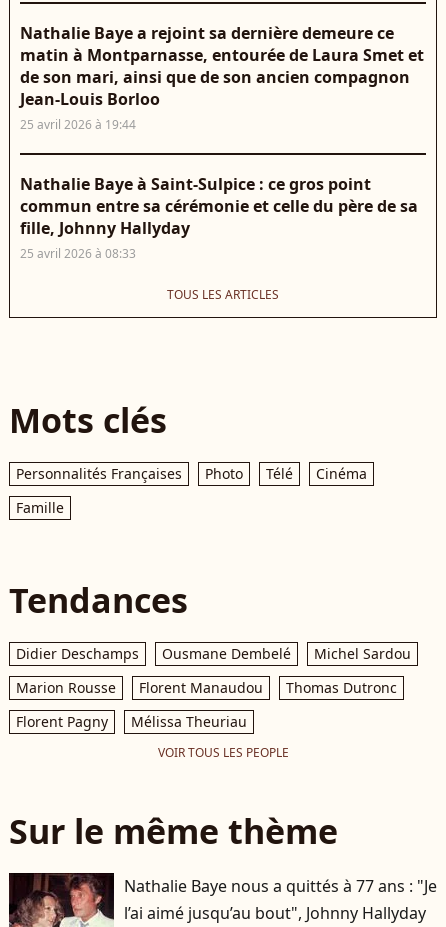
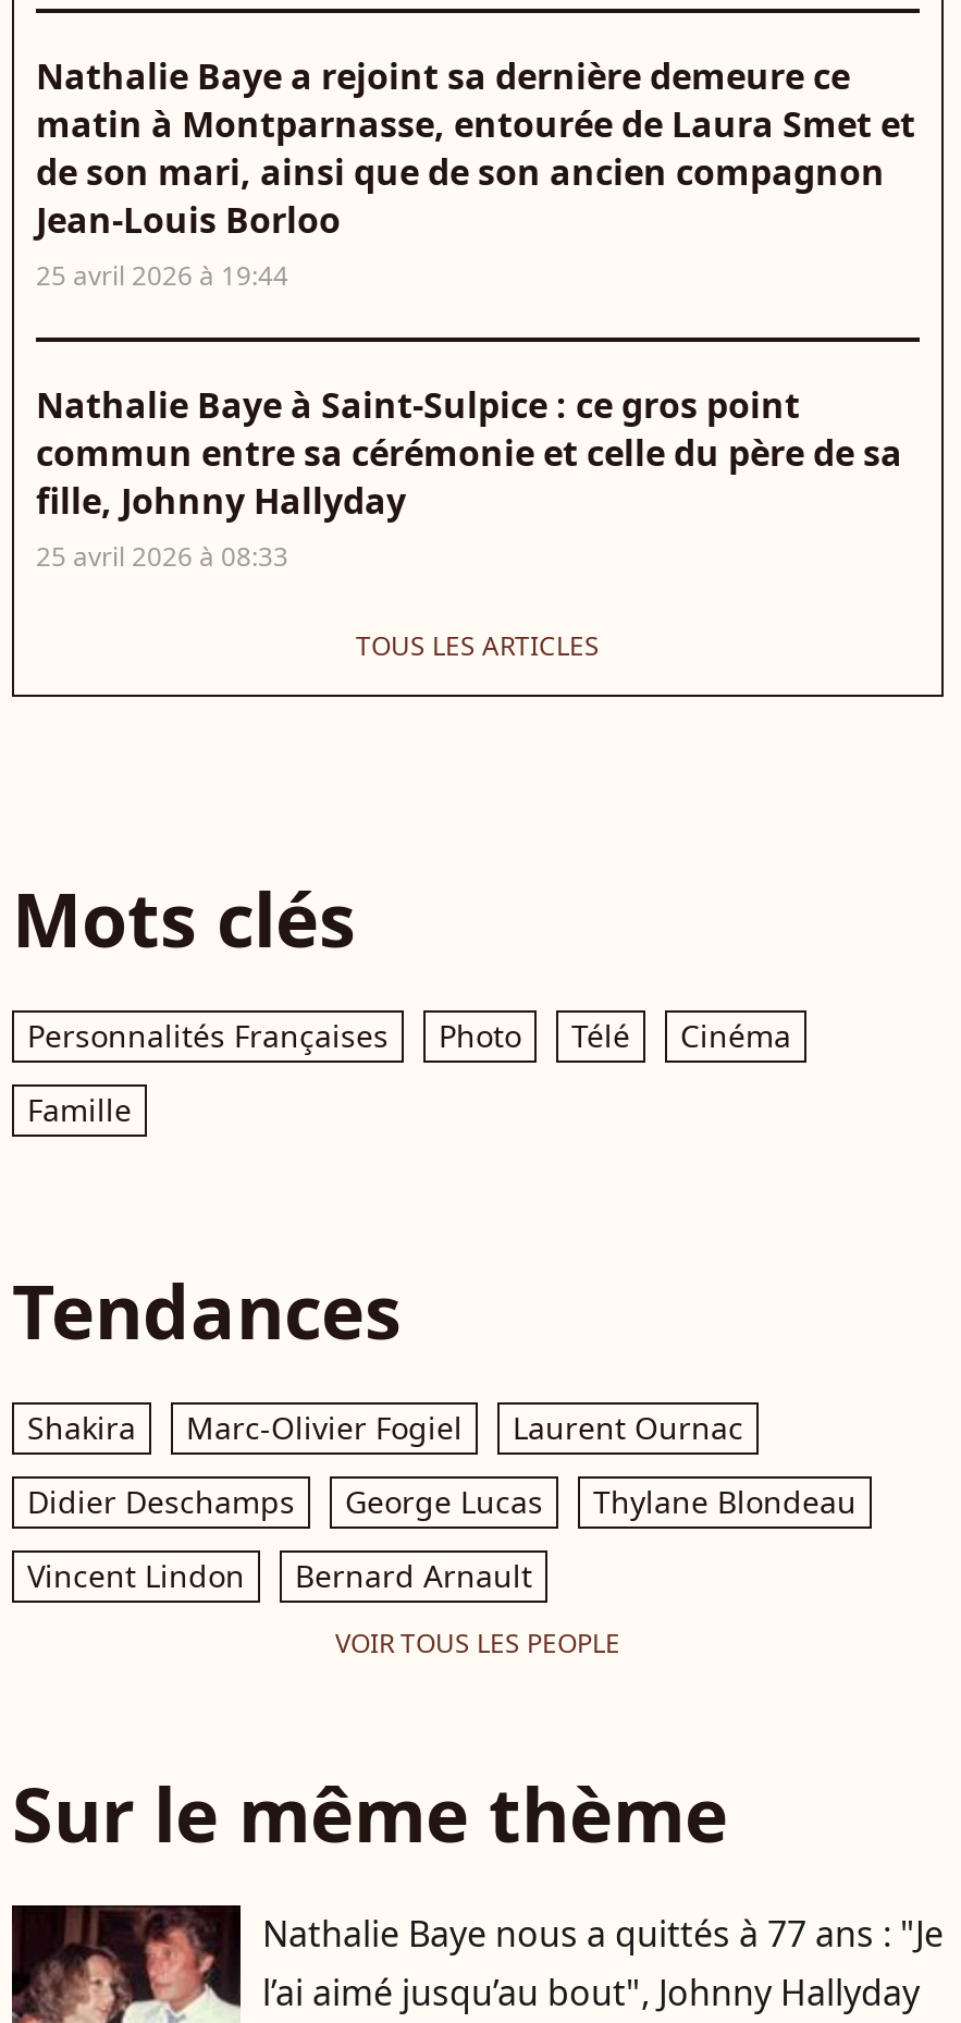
none -> [27,1407,743,1449] Shakira | Marc-Olivier Fogiel | Laurent Ournac
[16,644,411,731] Ousmane Dembelé | Michel Sardou | Marion Rousse | Florent Manaudou | Thomas Dutronc | Florent Pagny | Mélissa Theuriau -> [27,1481,857,1597] George Lucas | Thylane Blondeau | Vincent Lindon | Bernard Arnault
moved [16,644,139,663] -> [27,1481,295,1523]: Didier Deschamps

